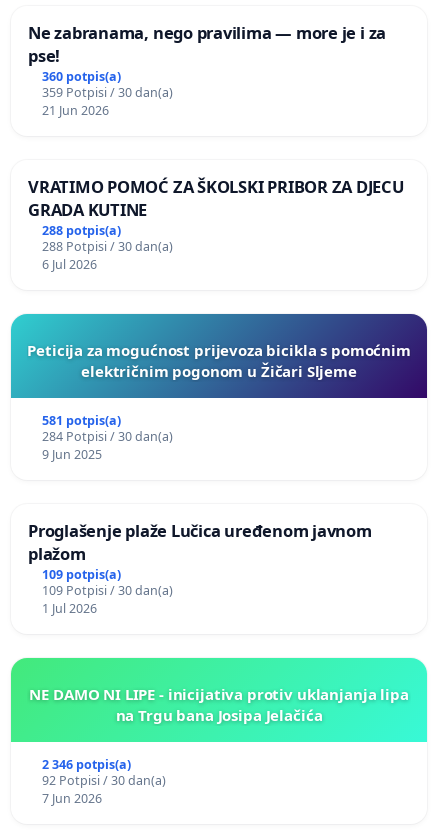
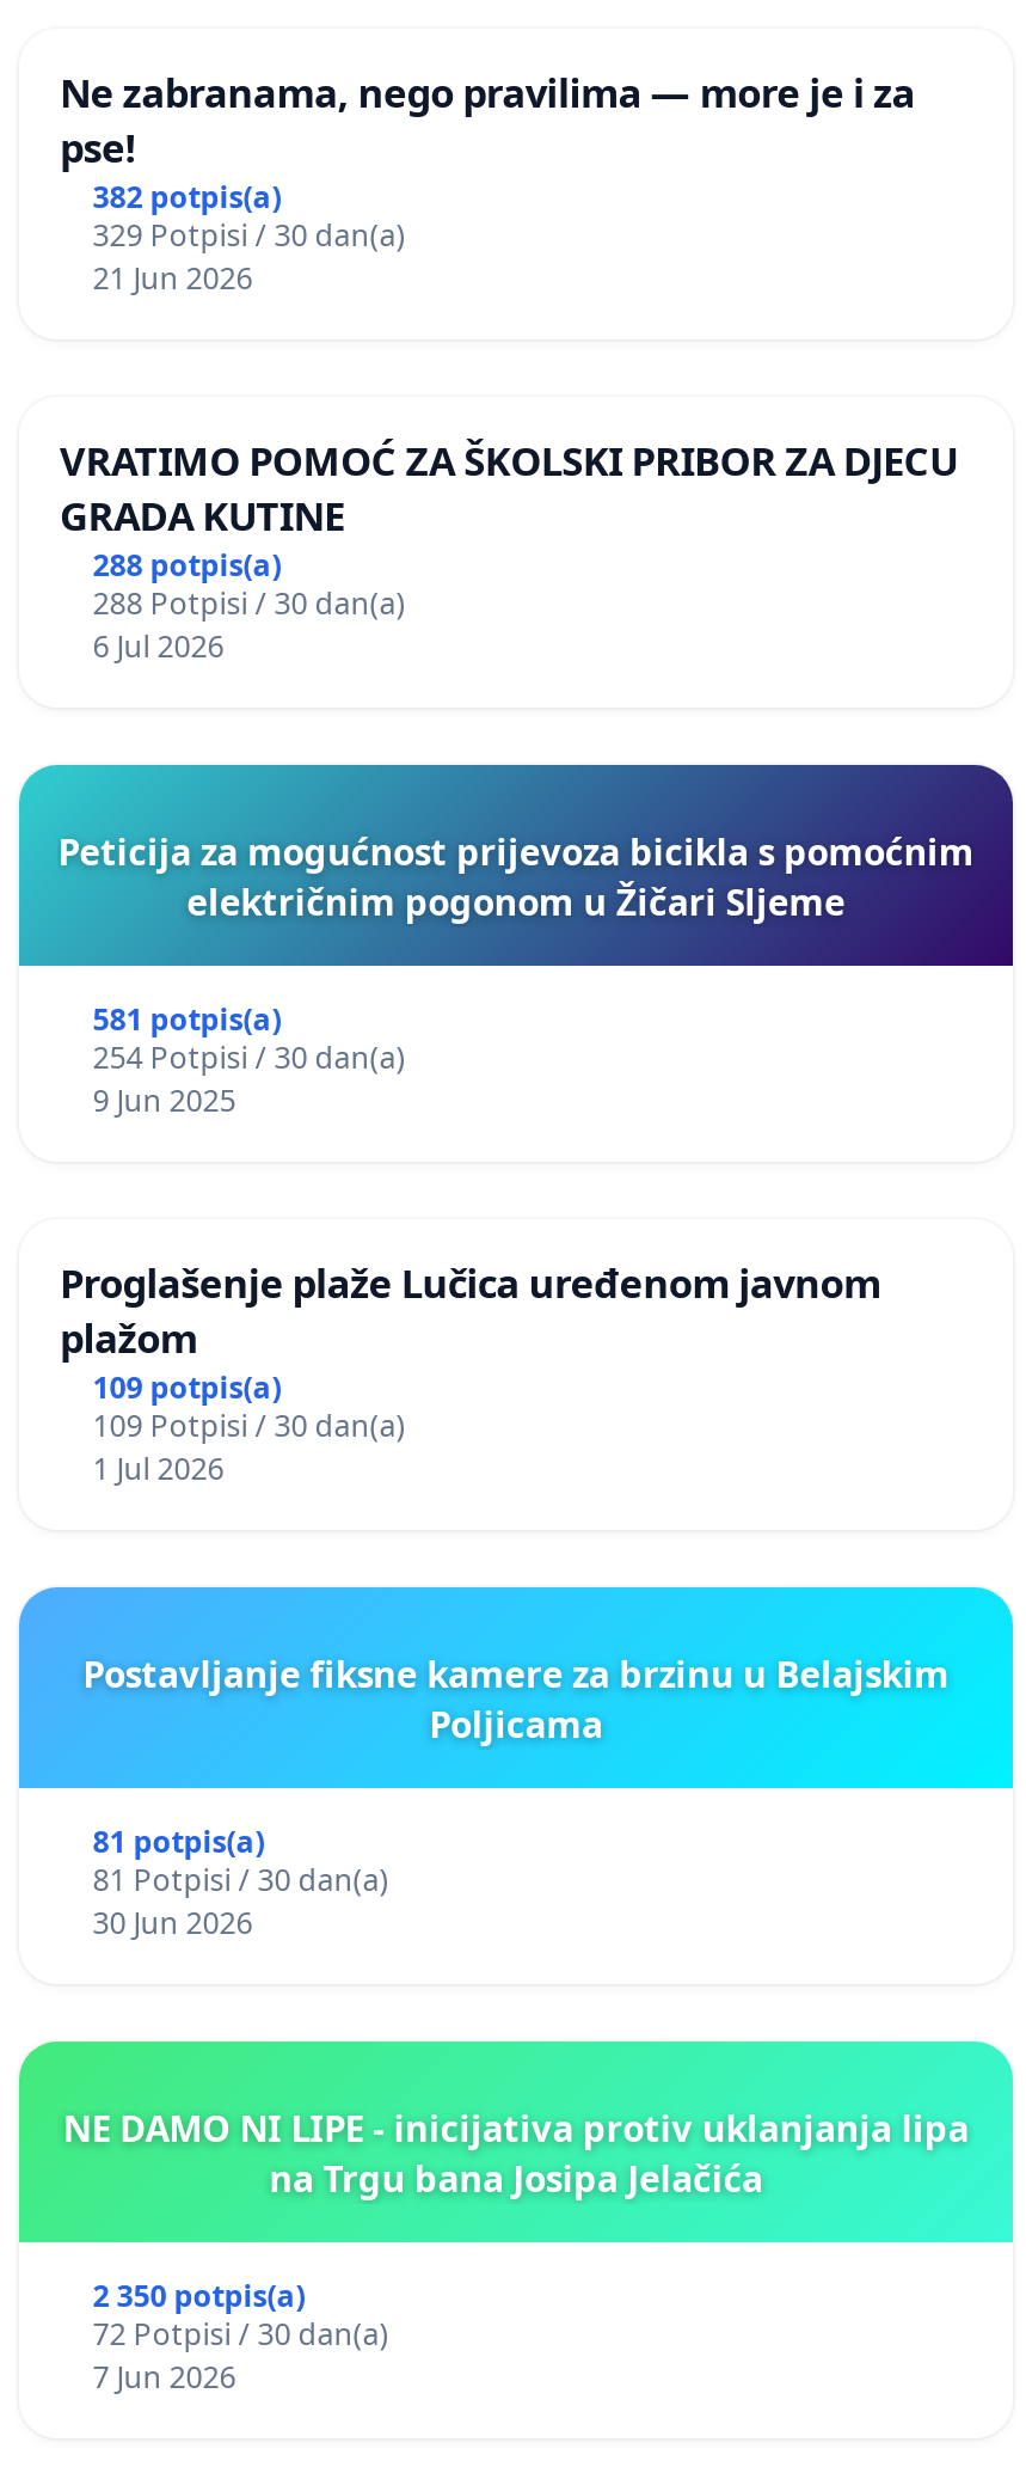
[42,68,121,85] 360 potpis(a) -> [93,177,281,218] 382 potpis(a)
[42,84,173,101] 359 Potpisi / 30 dan(a) -> [93,215,406,256] 329 Potpisi / 30 dan(a)
[42,428,173,445] 284 Potpisi / 30 dan(a) -> [93,1037,406,1078] 254 Potpisi / 30 dan(a)
none -> [17,1585,1013,1943] [image] | Postavljanje fiksne kamere za brzinu u Belajskim | Poljicama | 81 potpis(a) | 81 Potpisi / 30 dan(a) | 30 Jun 2026
[42,756,131,773] 2 346 potpis(a) -> [93,2275,305,2316] 2 350 potpis(a)
[42,772,166,789] 92 Potpisi / 30 dan(a) -> [93,2314,389,2354] 72 Potpisi / 30 dan(a)

